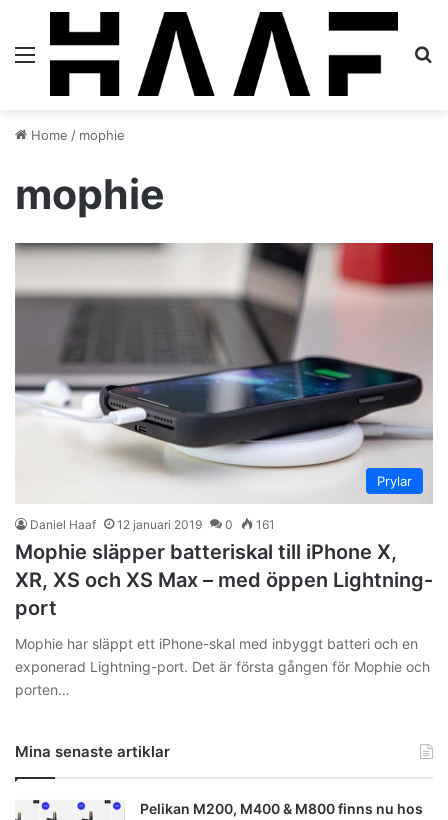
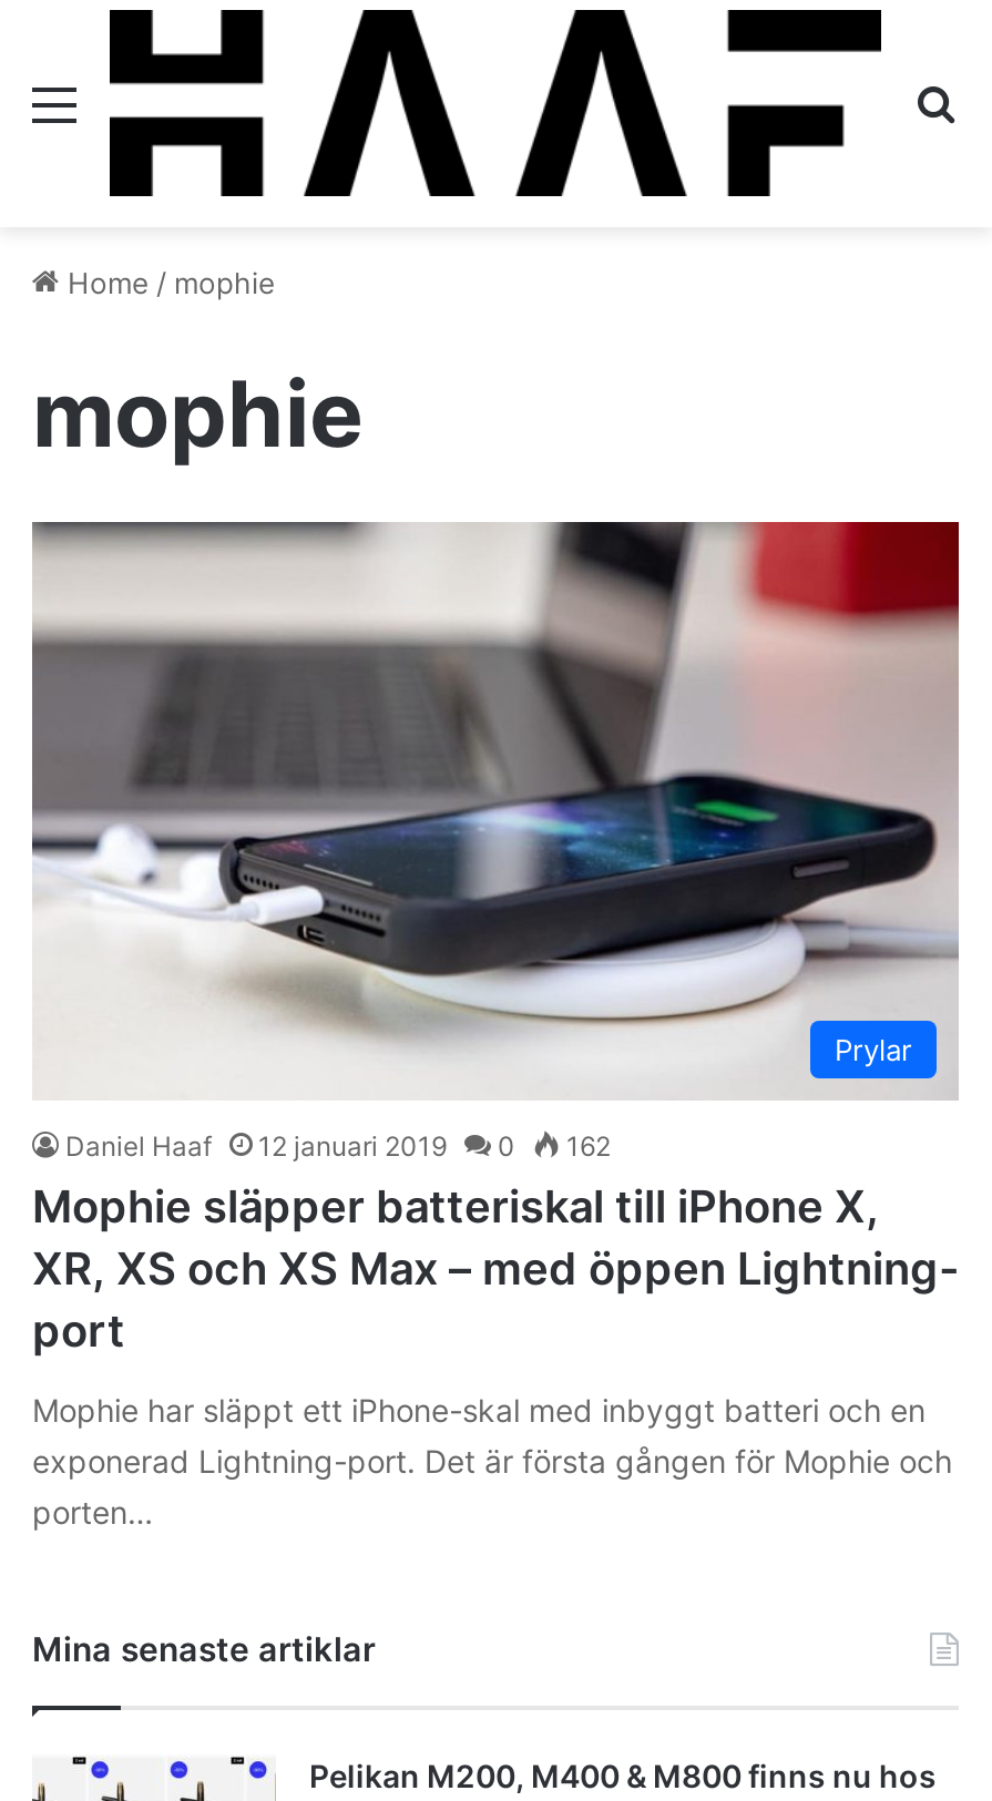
[30,517,275,532] Daniel Haaf 12 januari 2019 0 161 -> [65,1130,611,1163] Daniel Haaf 12 januari 2019 0 162

